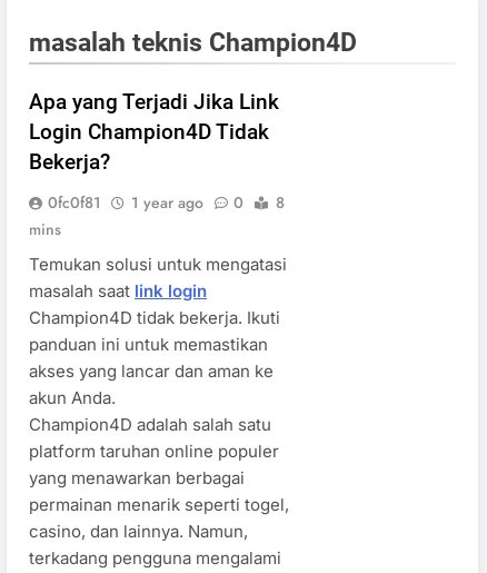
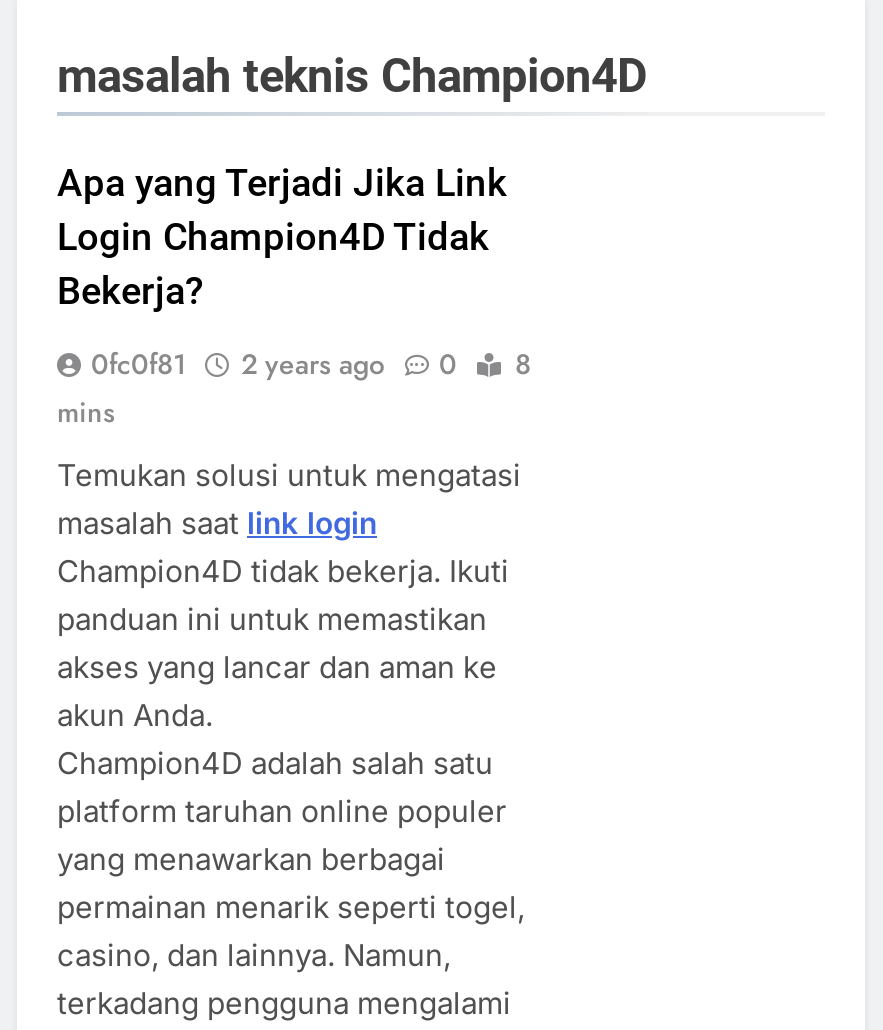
[131,192,203,214] 1 year ago -> [241,344,385,384] 2 years ago

